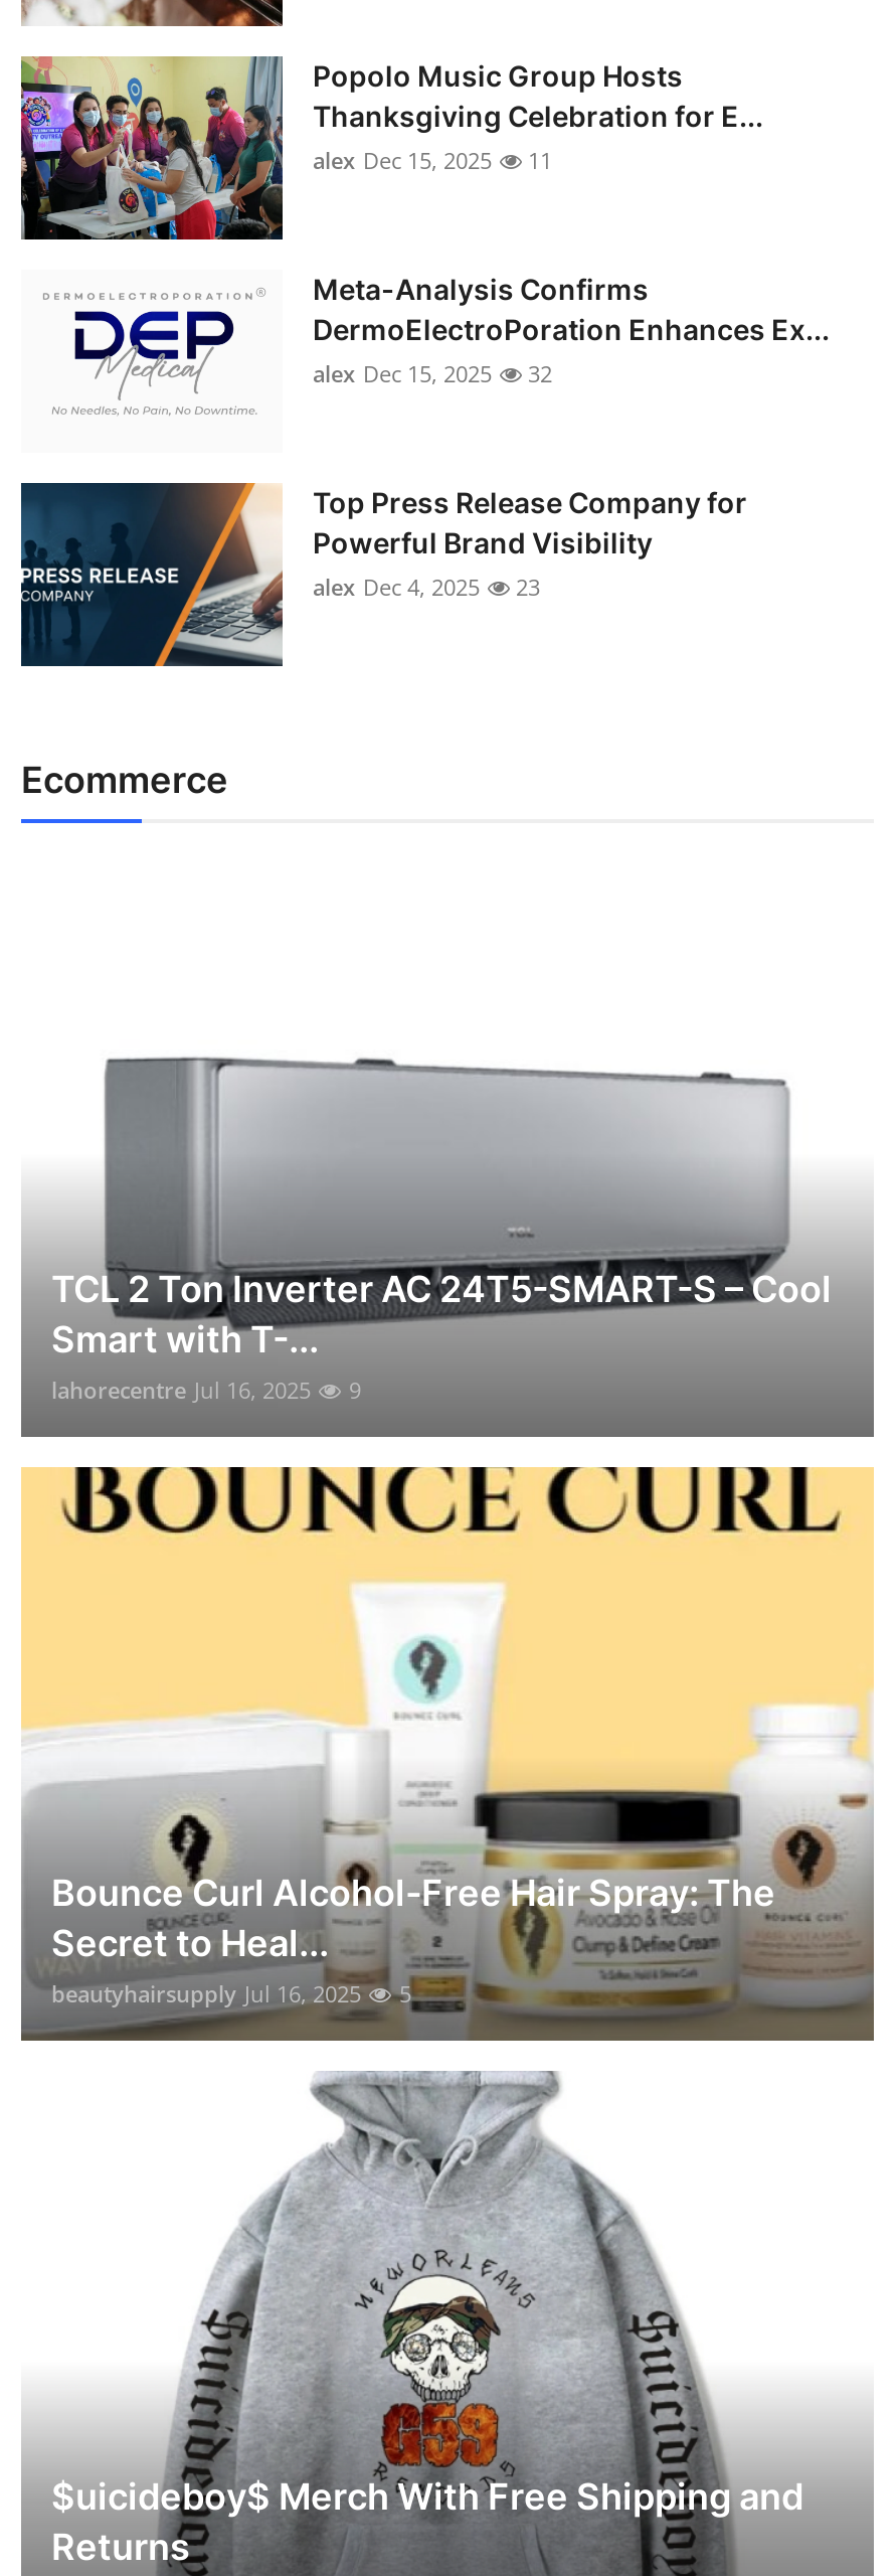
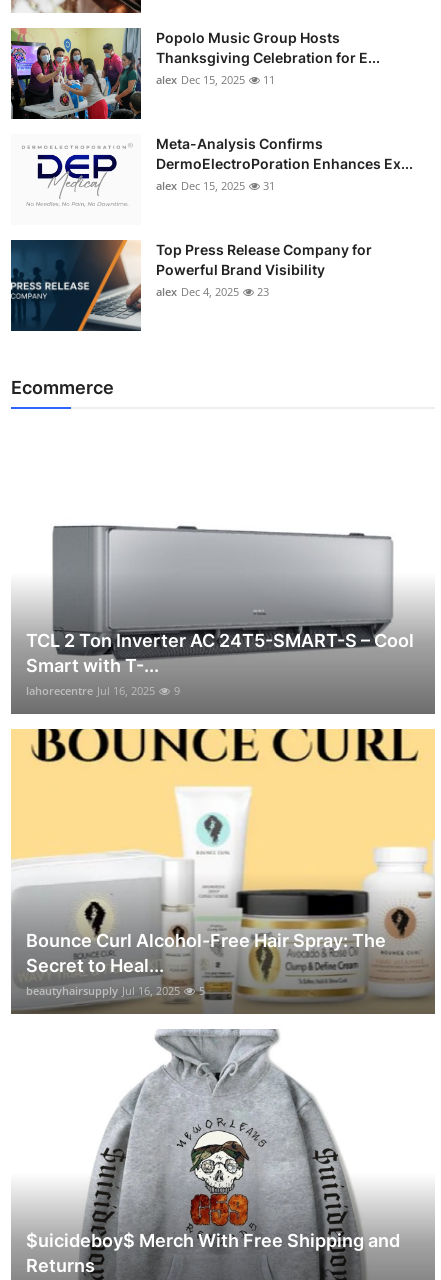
[313,358,552,388] alex Dec 15, 2025 32 -> [156,178,275,193] alex Dec 15, 2025 31

